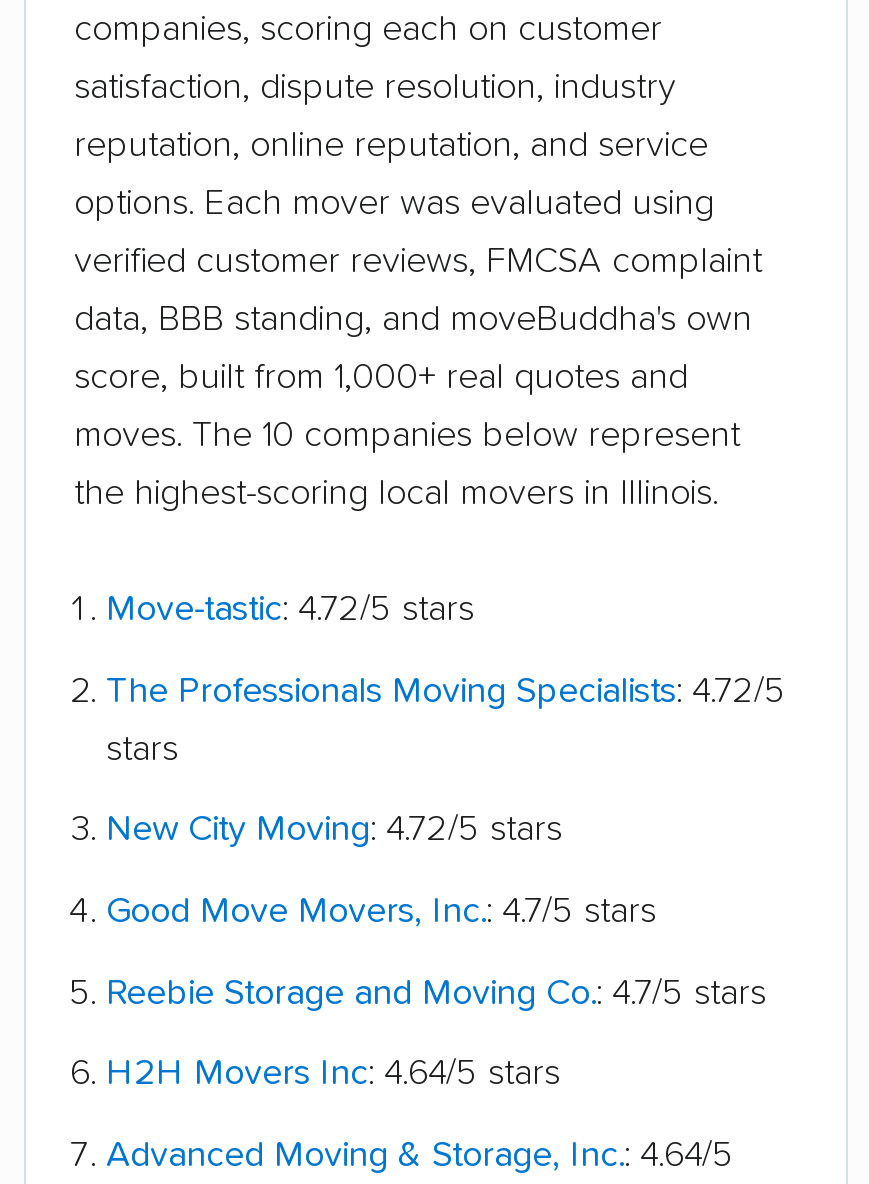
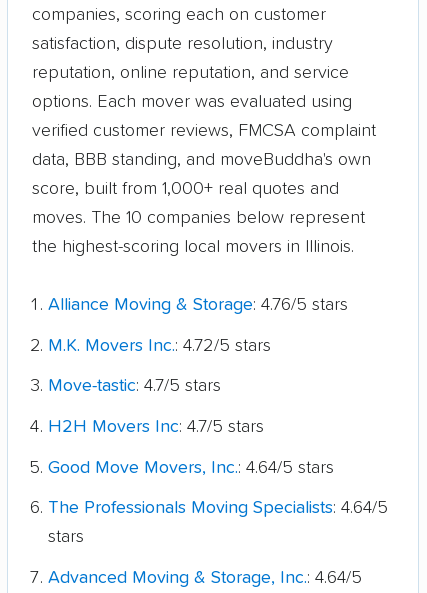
[106,592,786,709] Move-tastic: 4.72/5 stars | The Professionals Moving Specialists: 4.72/5 -> [48,296,388,517] Alliance Moving & Storage: 4.76/5 stars | M.K. Movers Inc.: 4.72/5 stars | Move-tastic: 4.7/5 stars | H2H Movers Inc: 4.7/5 stars | Good Move Movers, Inc.: 4.64/5 stars | The Professionals Moving Specialists: 4.64/5
moved [106,731,178,767] -> [48,528,84,546]: stars
[106,812,766,1092] New City Moving: 4.72/5 stars | Good Move Movers, Inc.: 4.7/5 stars | Reebie Storage and Moving Co.: 4.7/5 stars | H2H Movers Inc: 4.64/5 stars -> none

